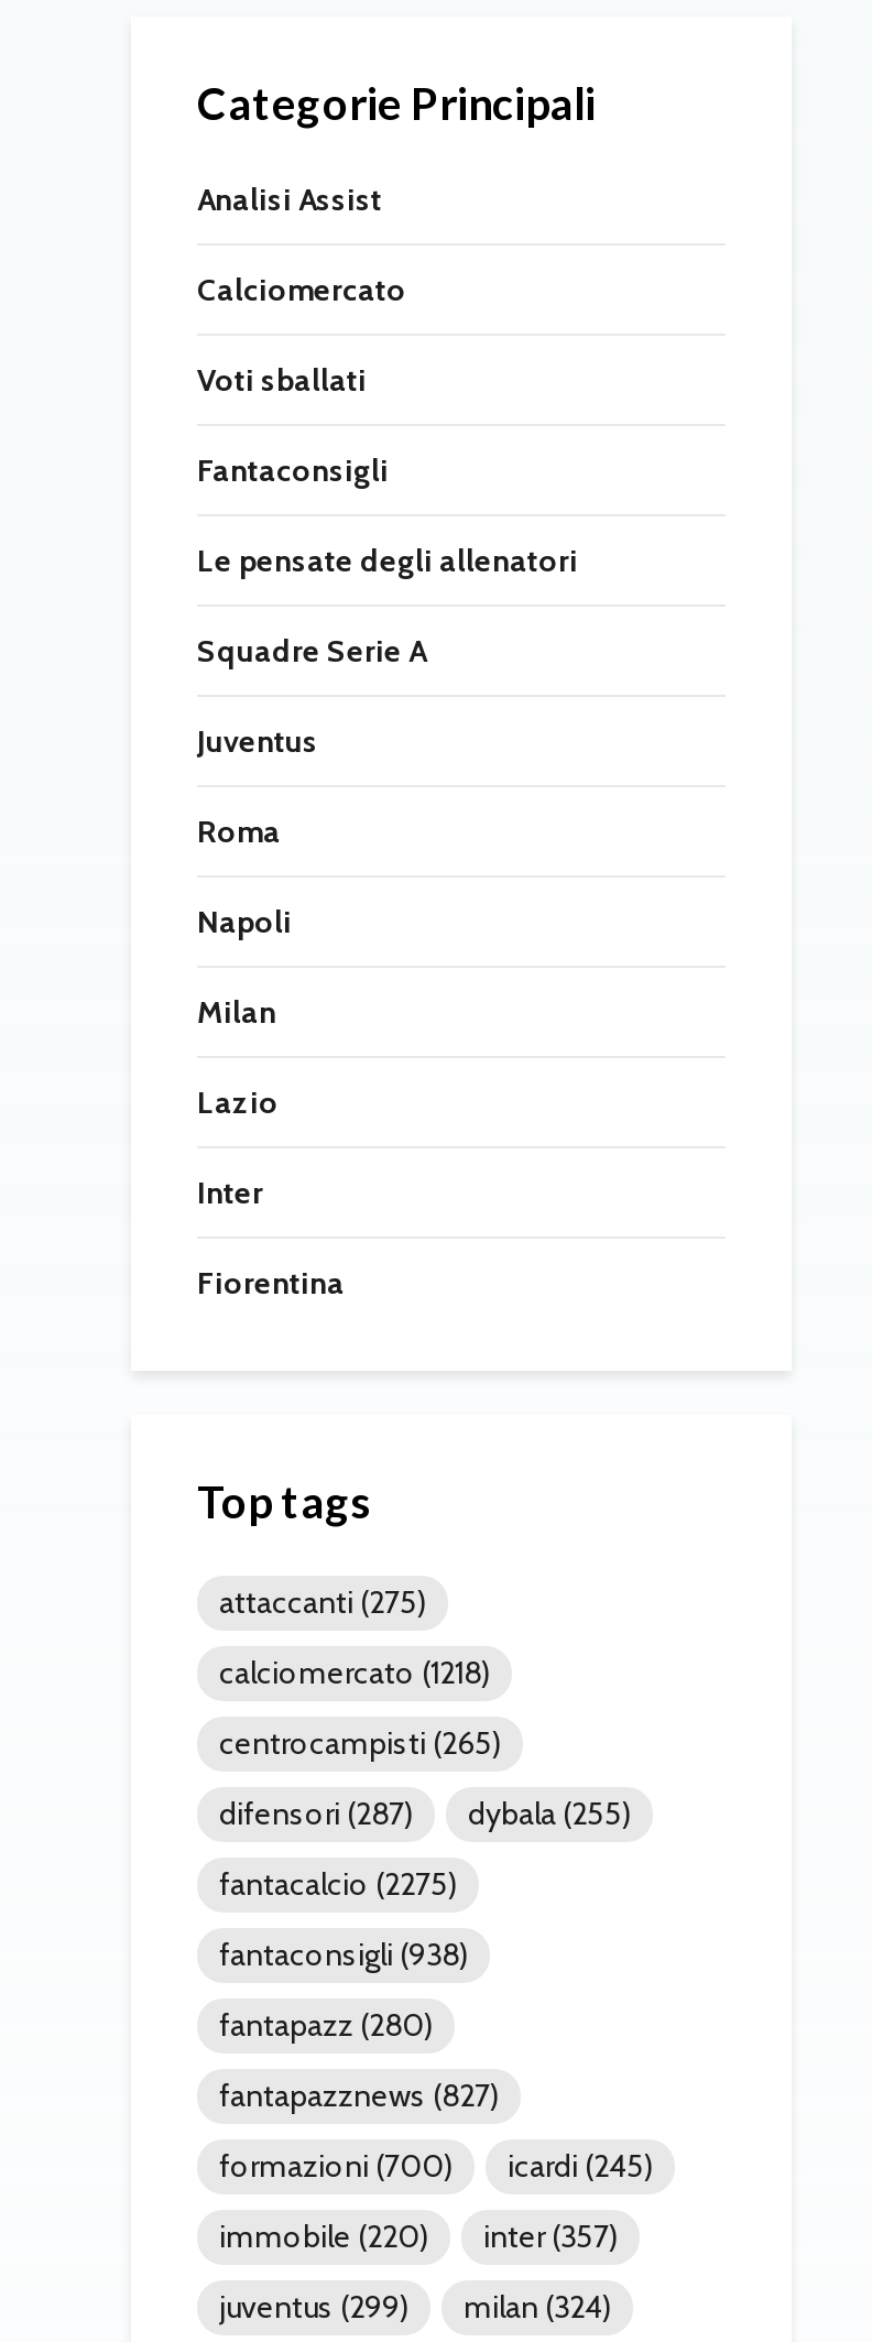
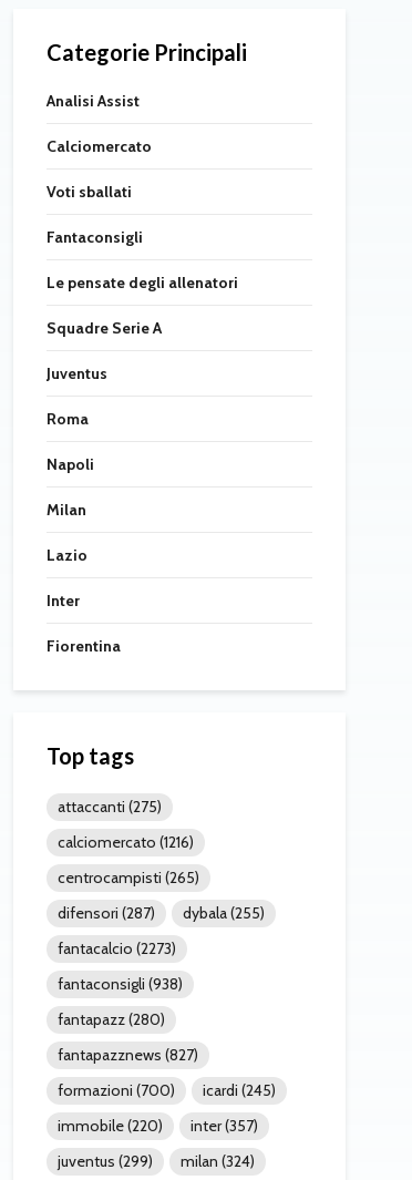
[219,1652,490,1691] calciomercato (1218) -> [58,832,194,852] calciomercato (1216)
[219,1863,457,1903] fantacalcio (2275) -> [58,938,176,958] fantacalcio (2273)

